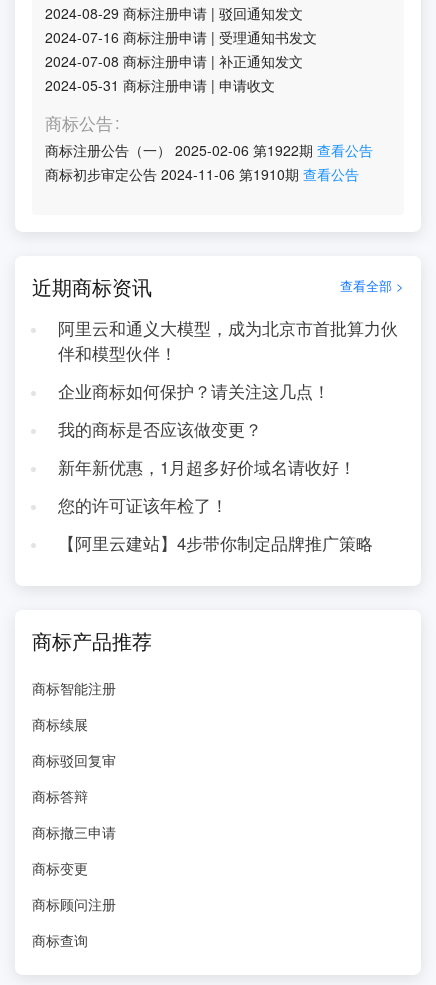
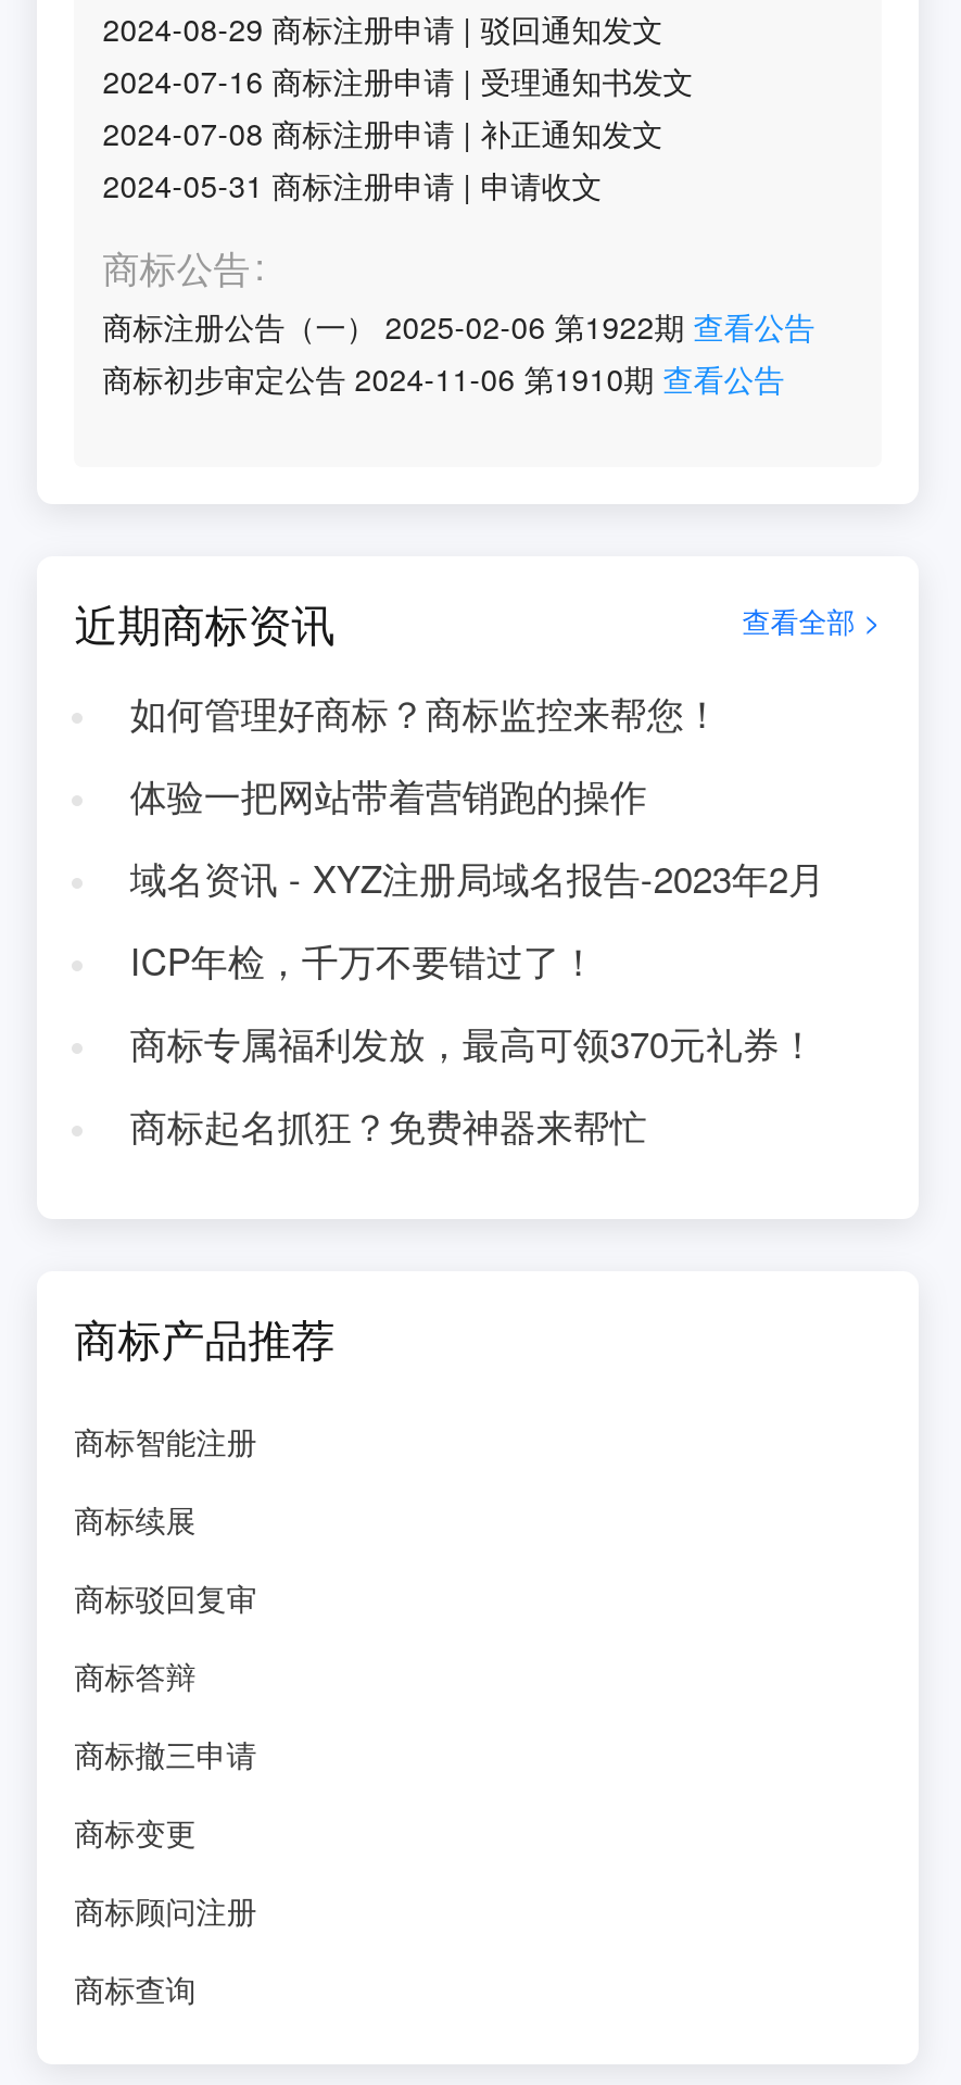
[58,316,398,365] 阿里云和通义大模型，成为北京市首批算力伙 | 伴和模型伙伴！ -> [130,687,721,739] 如何管理好商标？商标监控来帮您！
[58,379,330,403] 企业商标如何保护？请关注这几点！ -> [130,769,647,821] 体验一把网站带着营销跑的操作
[58,417,262,441] 我的商标是否应该做变更？ -> [130,852,825,904] 域名资讯 - XYZ注册局域名报告-2023年2月
[58,455,356,479] 新年新优惠，1月超多好价域名请收好！ -> [130,934,597,987] ICP年检，千万不要错过了！
[58,493,228,517] 您的许可证该年检了！ -> [130,1017,816,1069] 商标专属福利发放，最高可领370元礼券！
[58,531,373,555] 【阿里云建站】4步带你制定品牌推广策略 -> [130,1099,647,1151] 商标起名抓狂？免费神器来帮忙

